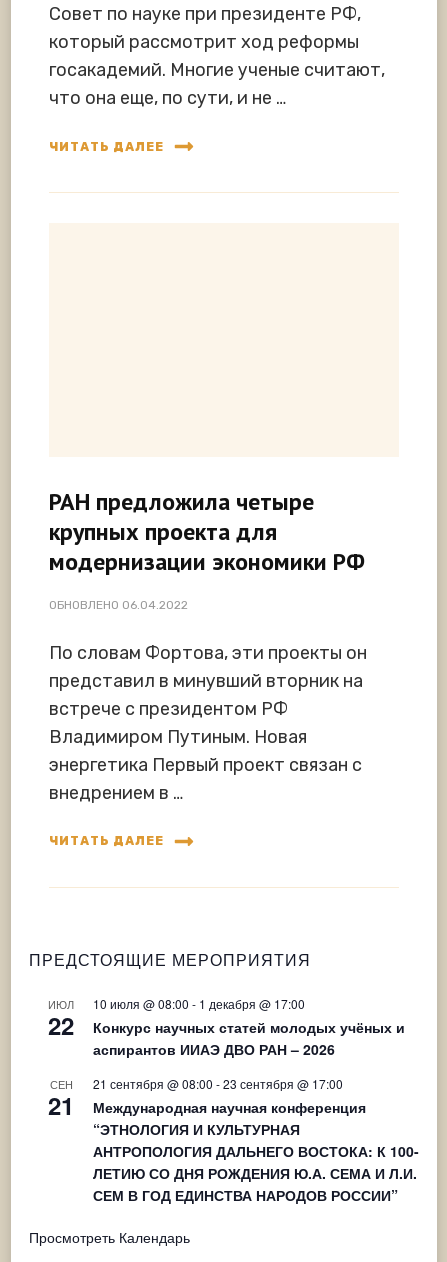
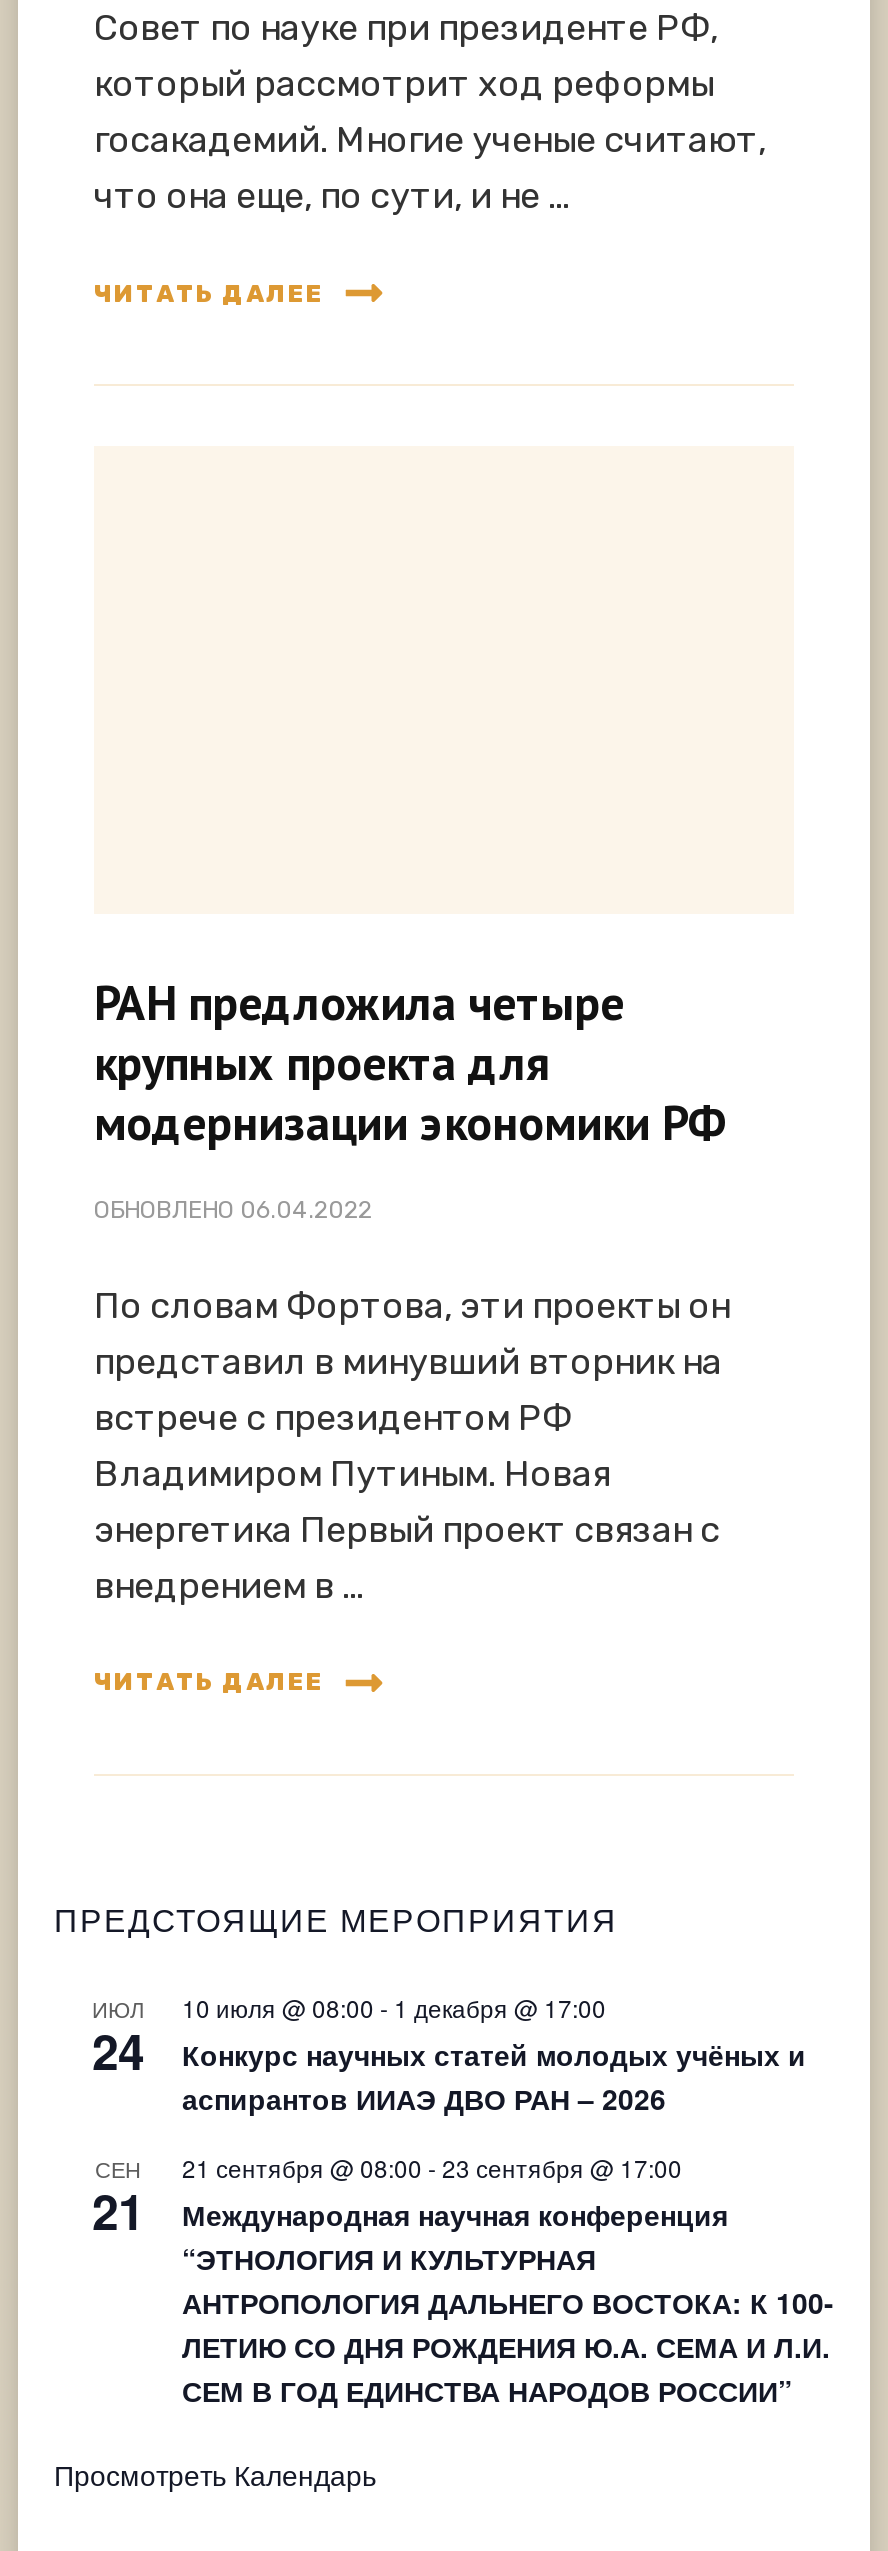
[48,1008,405,1042] 22 Конкурс научных статей молодых учёных и -> [92,2015,806,2083] 24 Конкурс научных статей молодых учёных и

